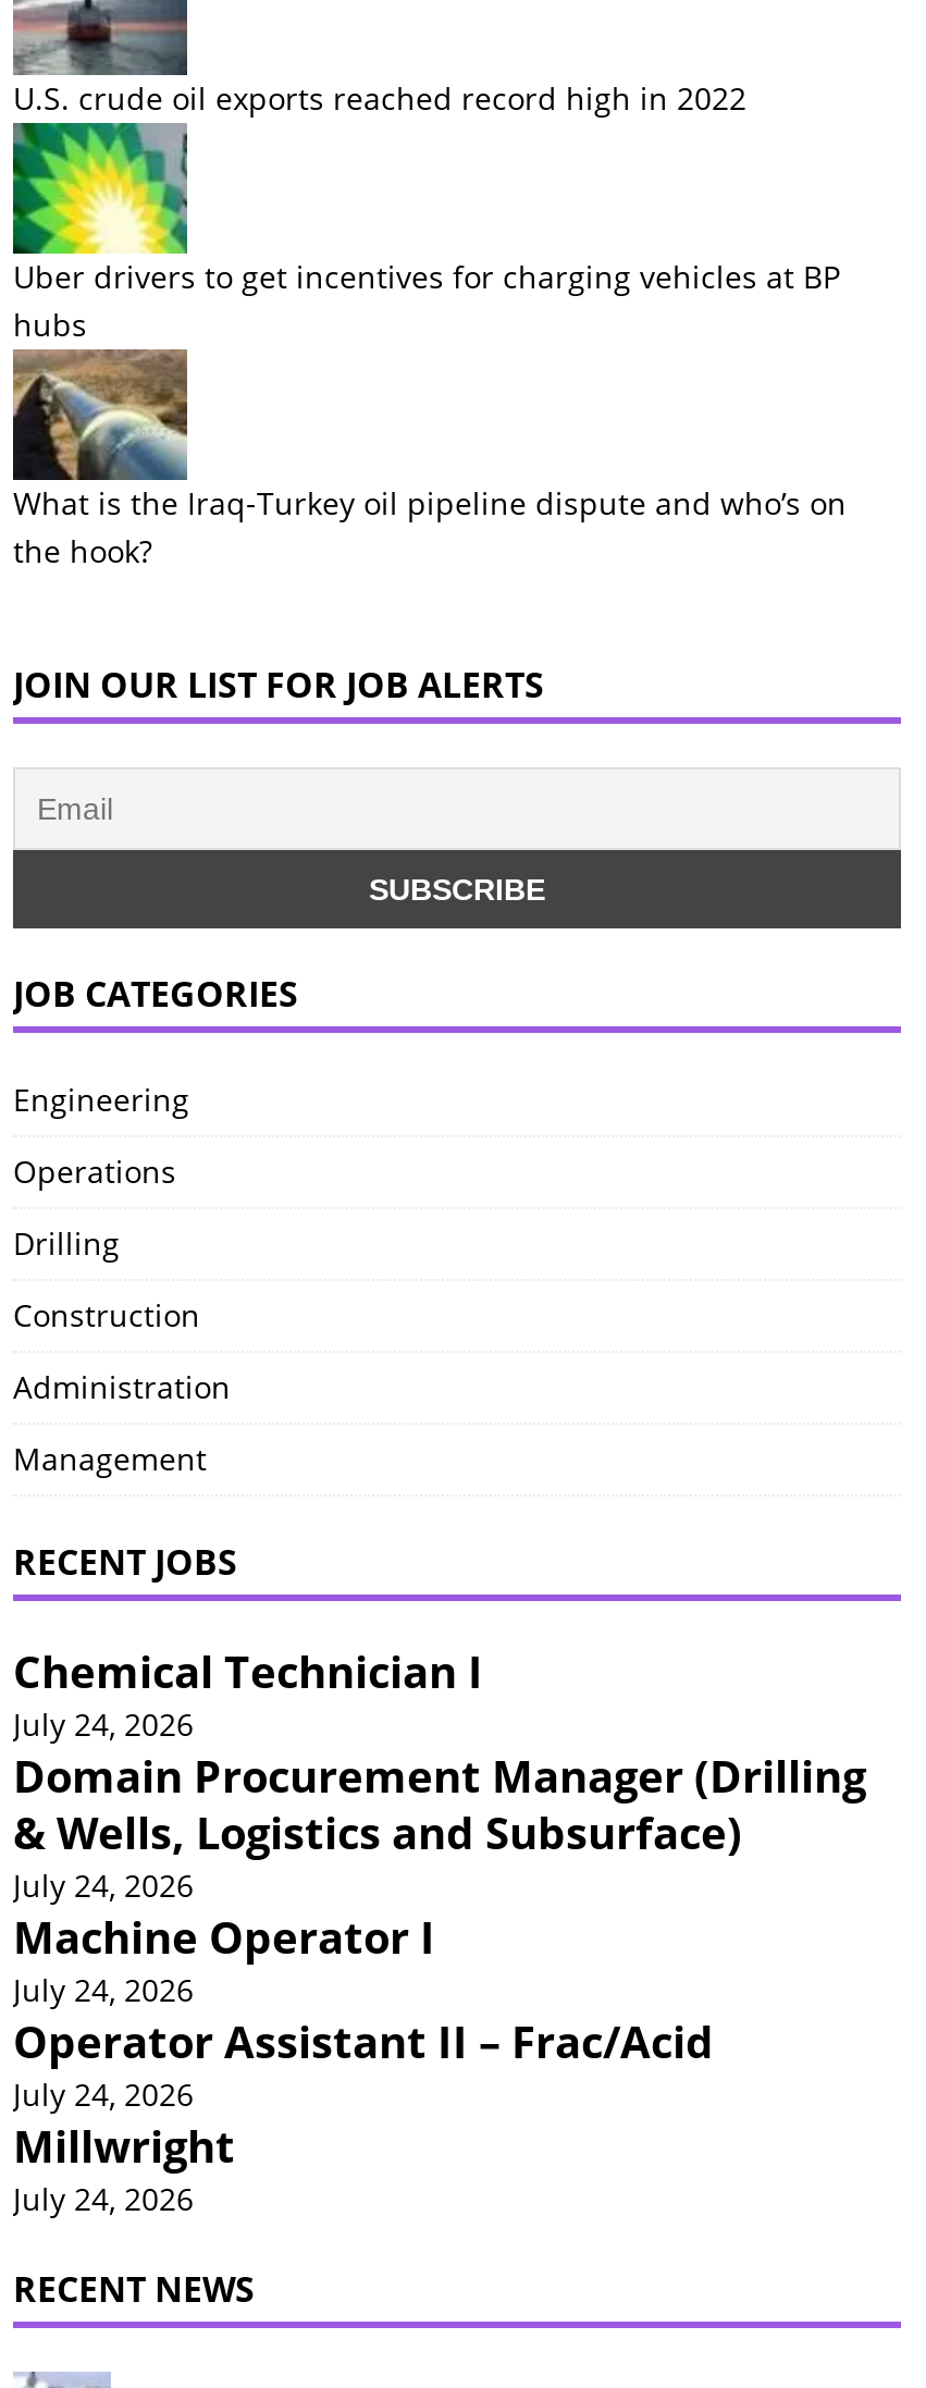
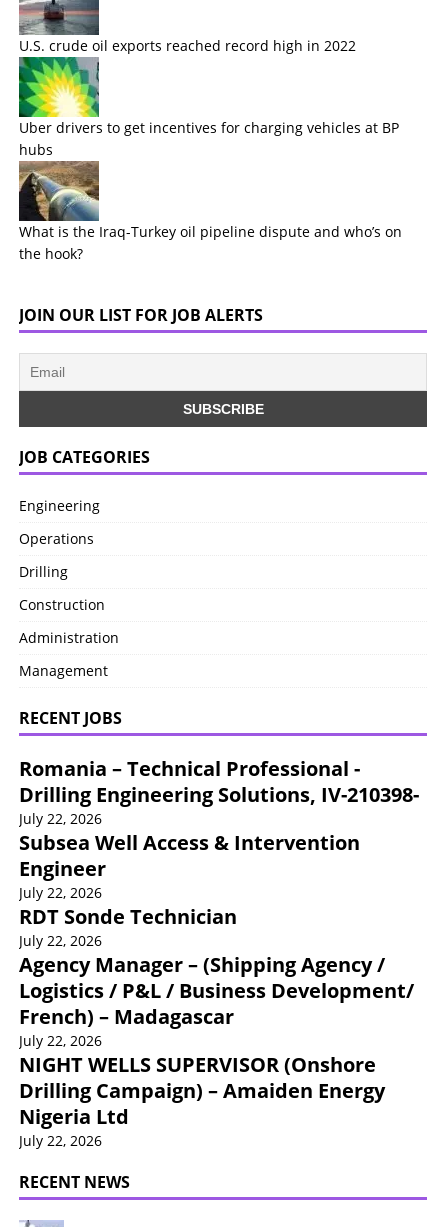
[13,1643,866,2220] Chemical Technician I | July 24, 2026 | Domain Procurement Manager (Drilling | & Wells, Logistics and Subsurface) | July 24, 2026 | Machine Operator I | July 24, 2026 | Operator Assistant II – Frac/Acid | July 24, 2026 | Millwright | July 24, 2026 -> [19,755,419,1150] Romania – Technical Professional - | Drilling Engineering Solutions, IV-210398- | July 22, 2026 | Subsea Well Access & Intervention | Engineer | July 22, 2026 | RDT Sonde Technician | July 22, 2026 | Agency Manager – (Shipping Agency / | Logistics / P&L / Business Development/ | French) – Madagascar | July 22, 2026 | NIGHT WELLS SUPERVISOR (Onshore | Drilling Campaign) – Amaiden Energy | Nigeria Ltd | July 22, 2026

